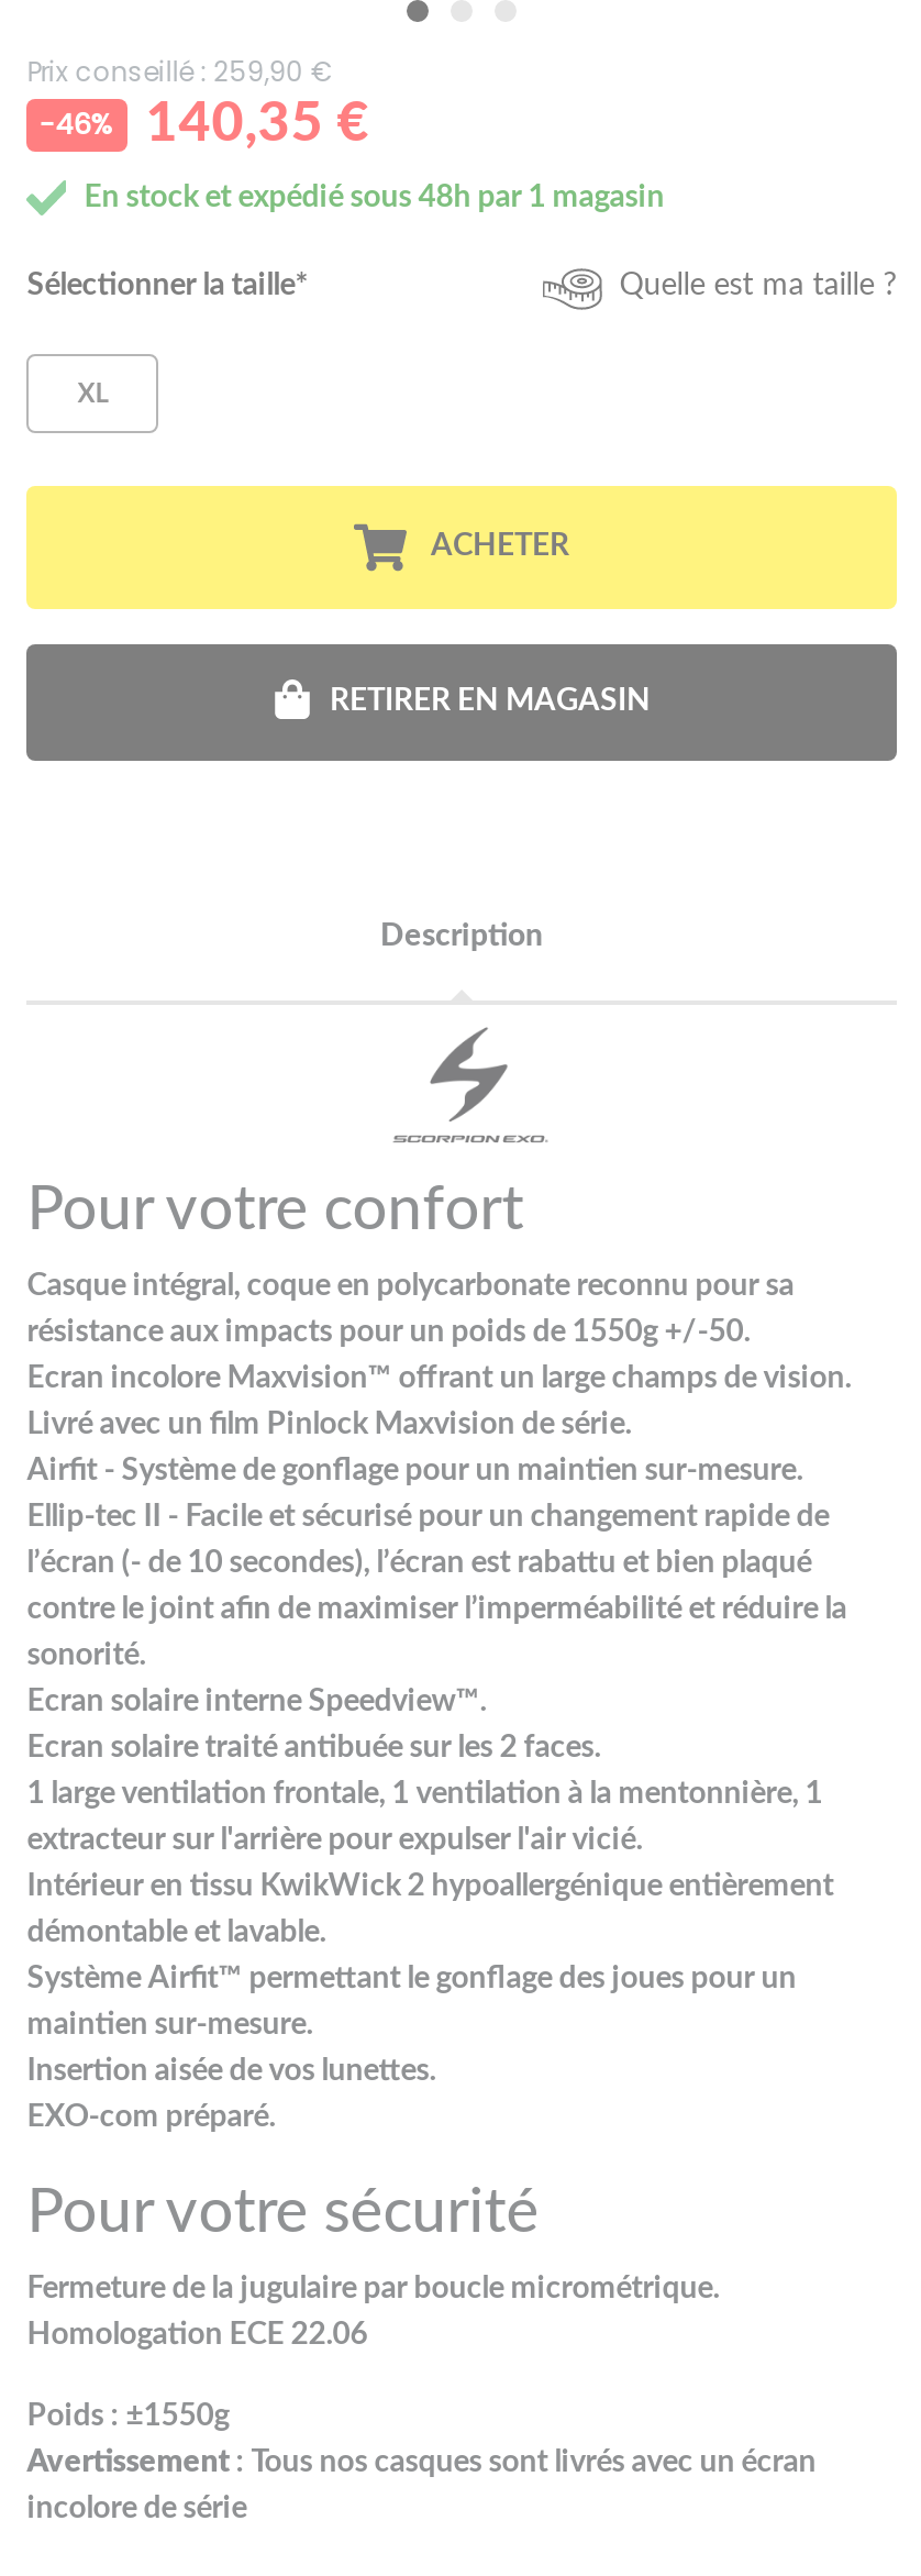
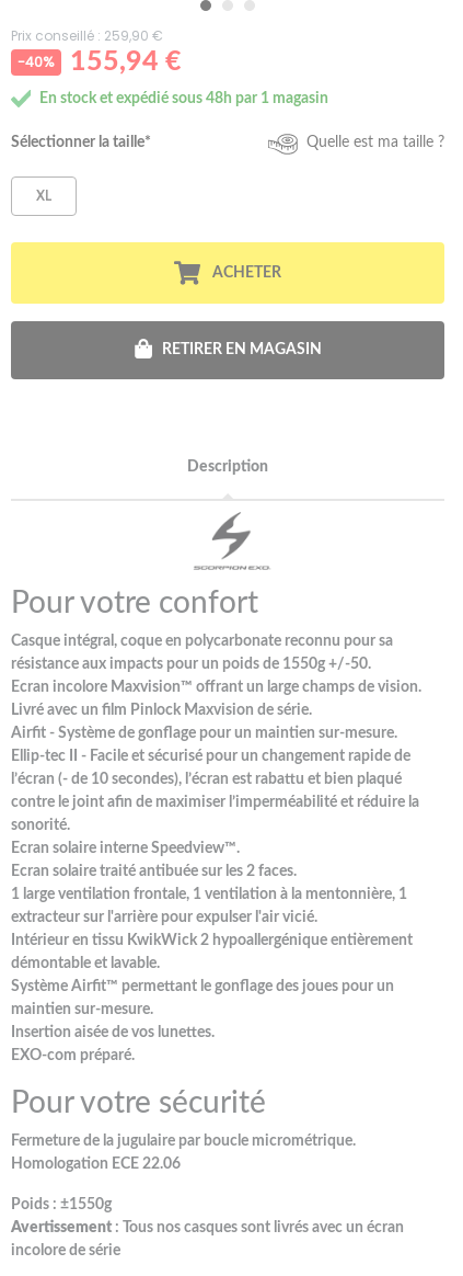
[40,105,115,142] -46% -> [18,52,55,71] -40%
[146,96,370,151] 140,35 € -> [70,48,182,75] 155,94 €

